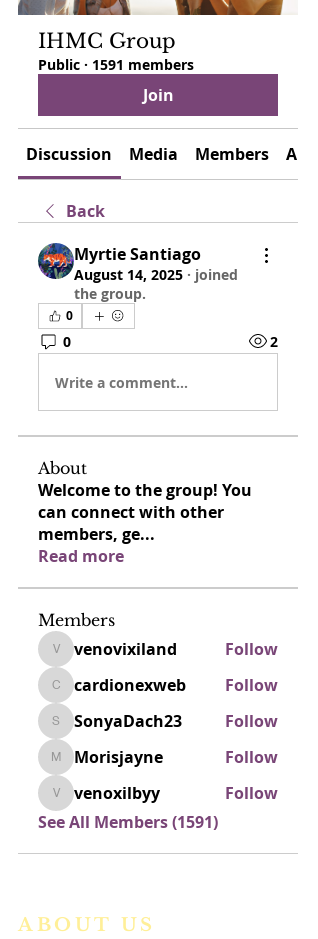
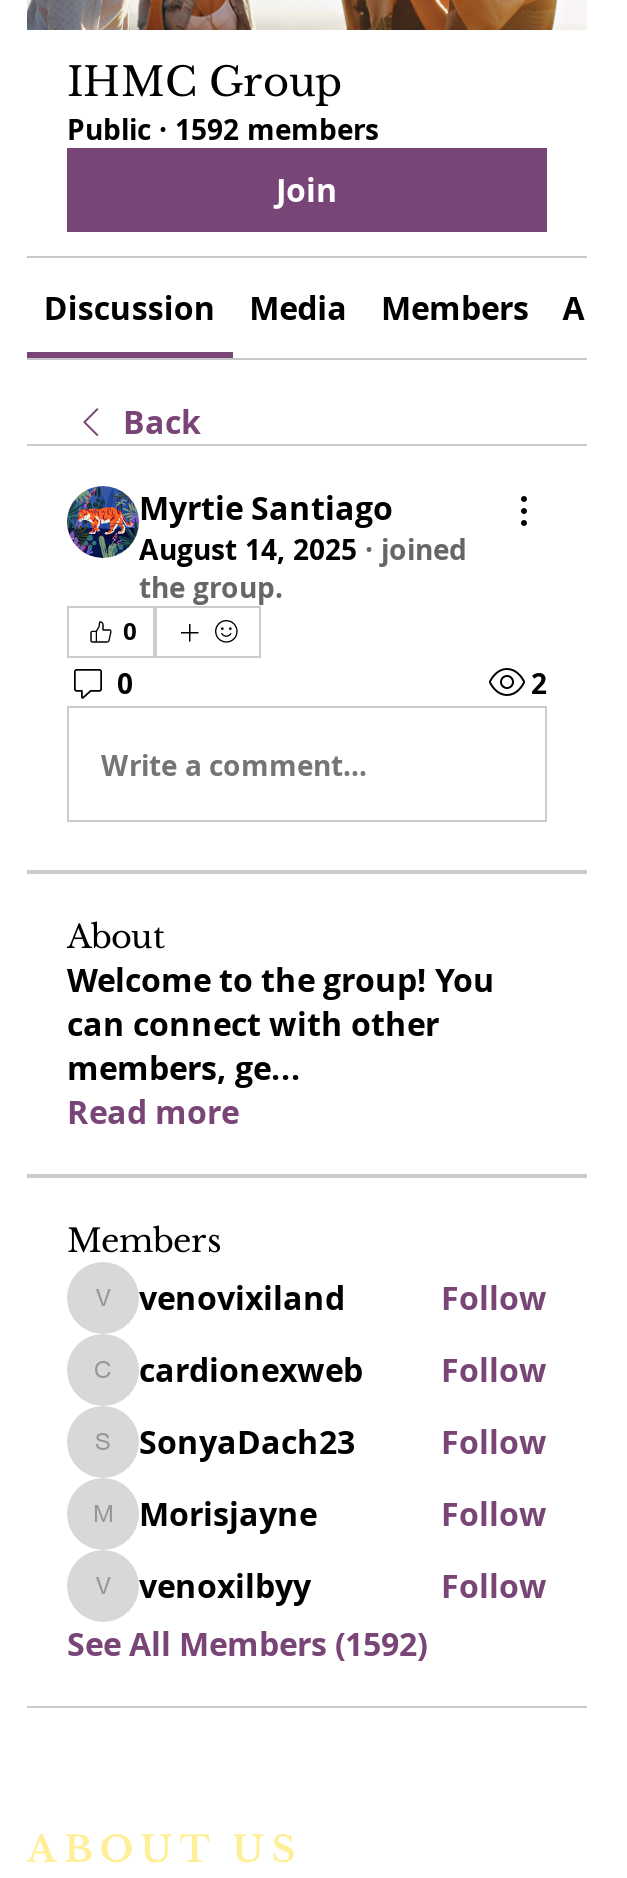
[38,55,194,74] Public · 1591 members -> [67,110,379,148] Public · 1592 members
[38,811,218,833] See All Members (1591) -> [67,1622,427,1666] See All Members (1592)

